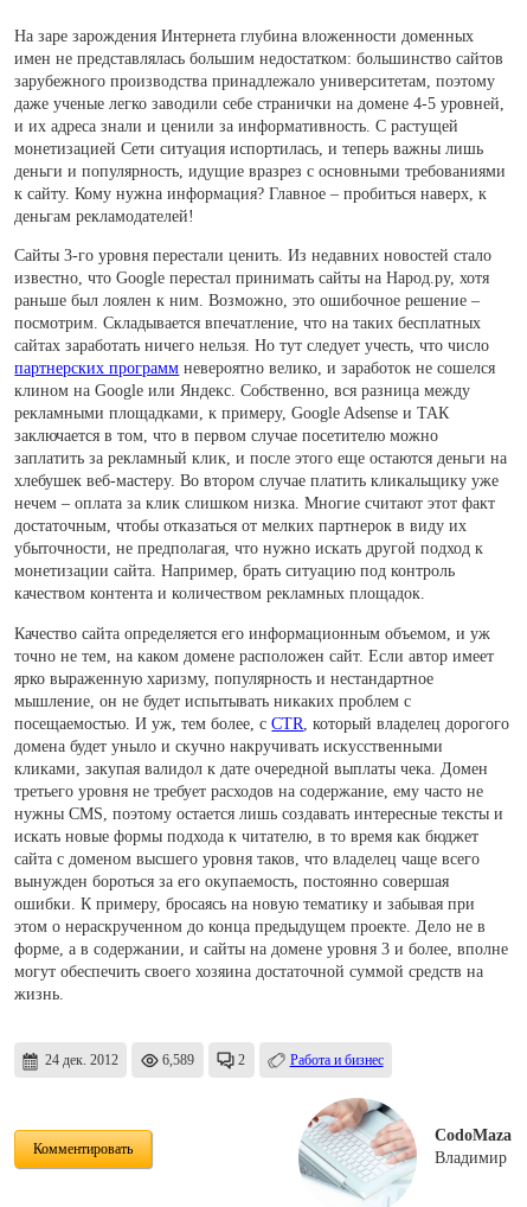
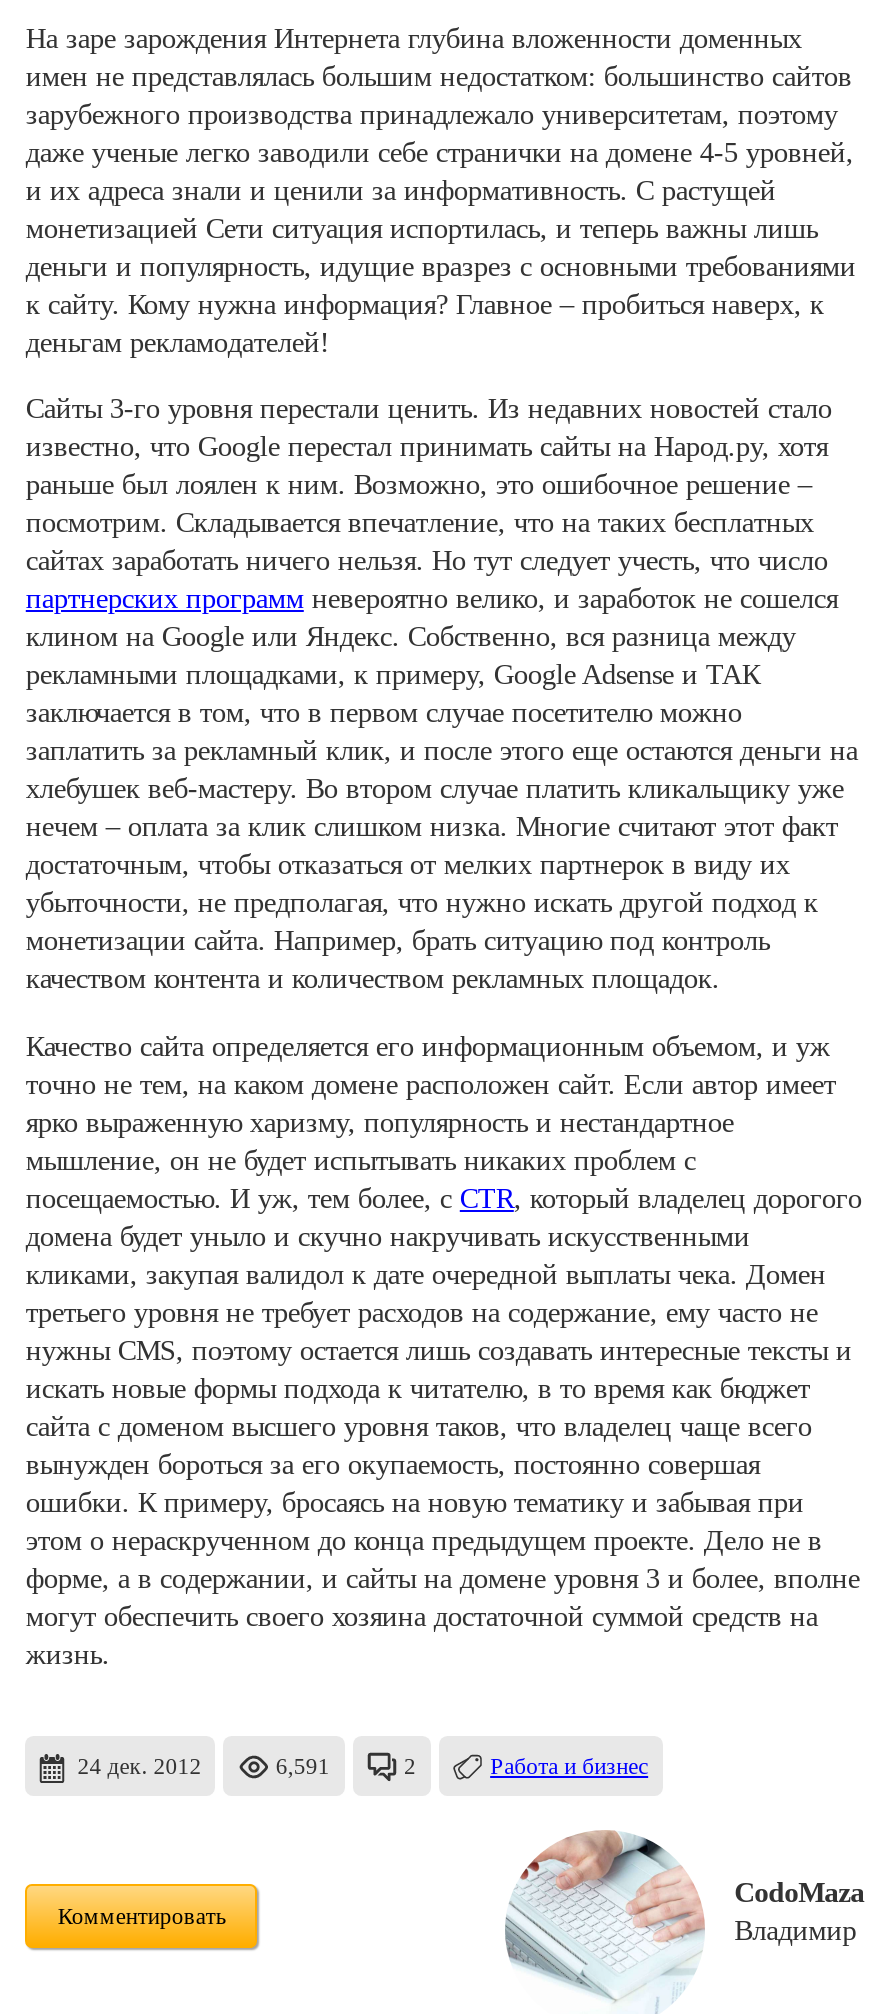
[163,1052,195,1067] 6,589 -> [276,1753,330,1777] 6,591

